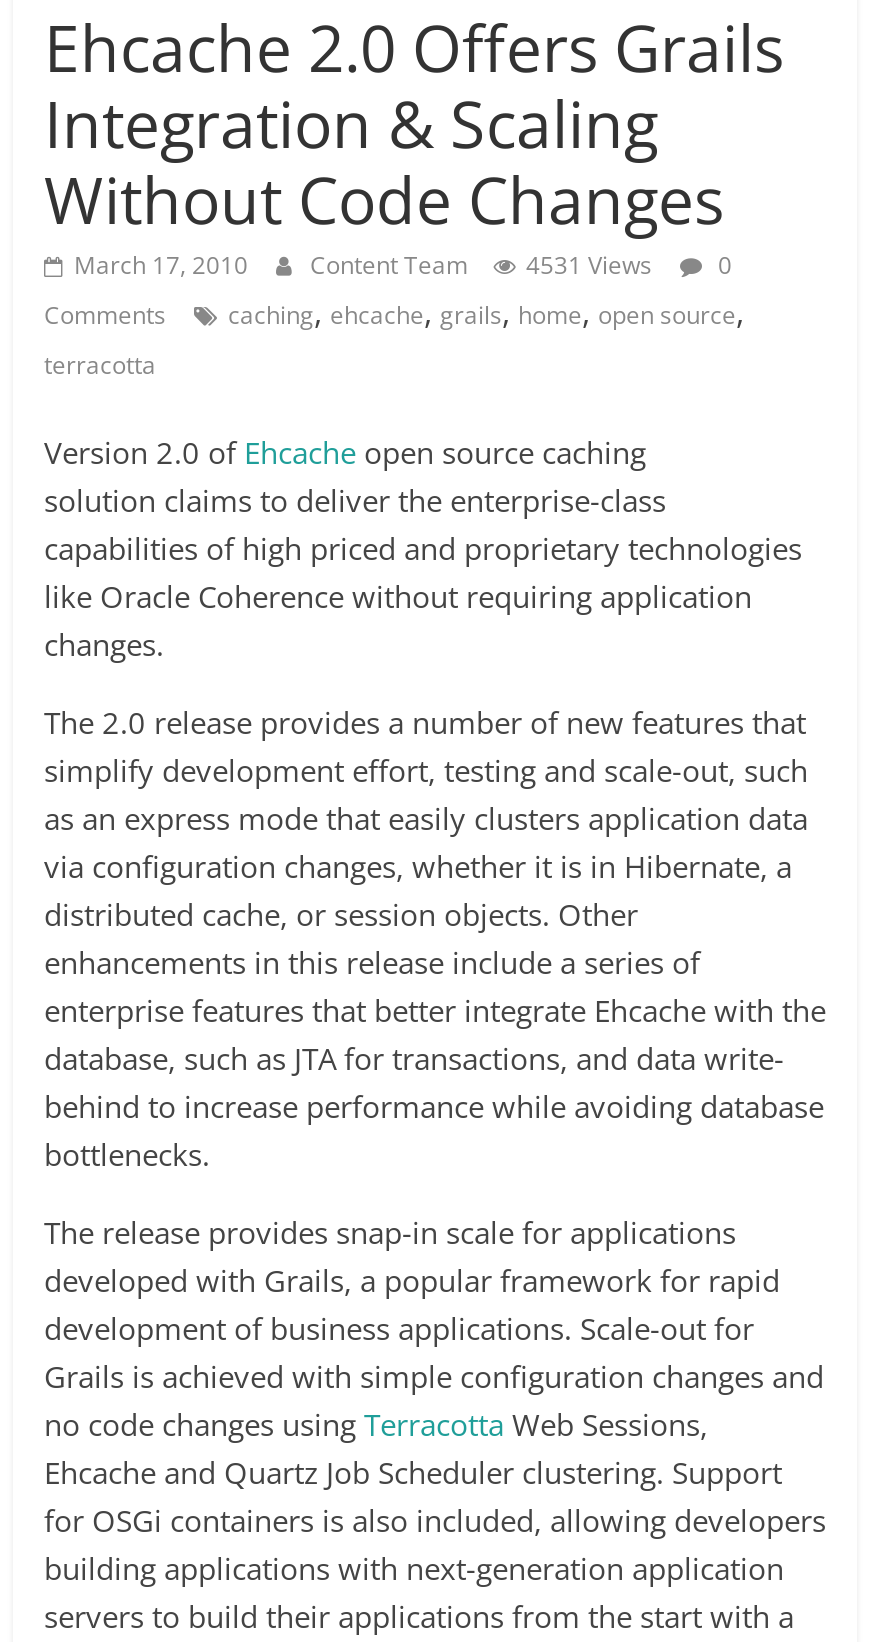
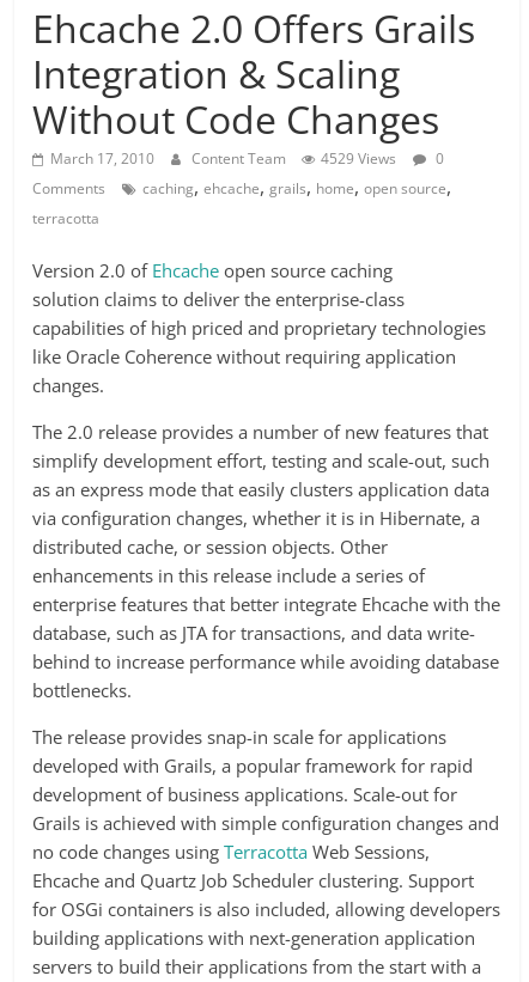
[74,248,732,282] March 17, 2010 Content Team 4531 Views 0 -> [51,148,445,169] March 17, 2010 Content Team 4529 Views 0

